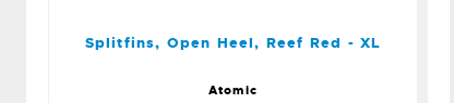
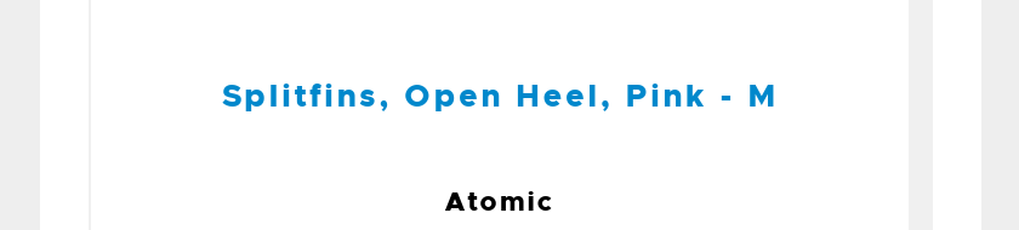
[85,33,381,52] Splitfins, Open Heel, Reef Red - XL -> [222,75,778,116] Splitfins, Open Heel, Pink - M

